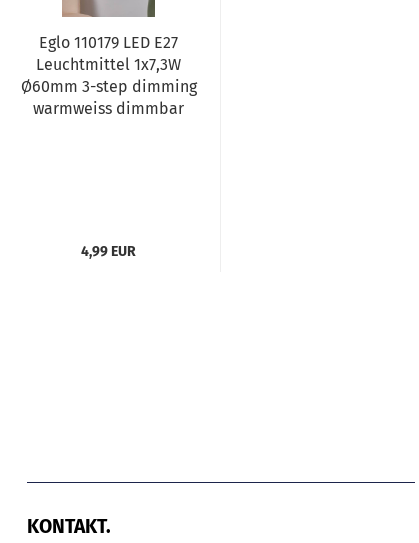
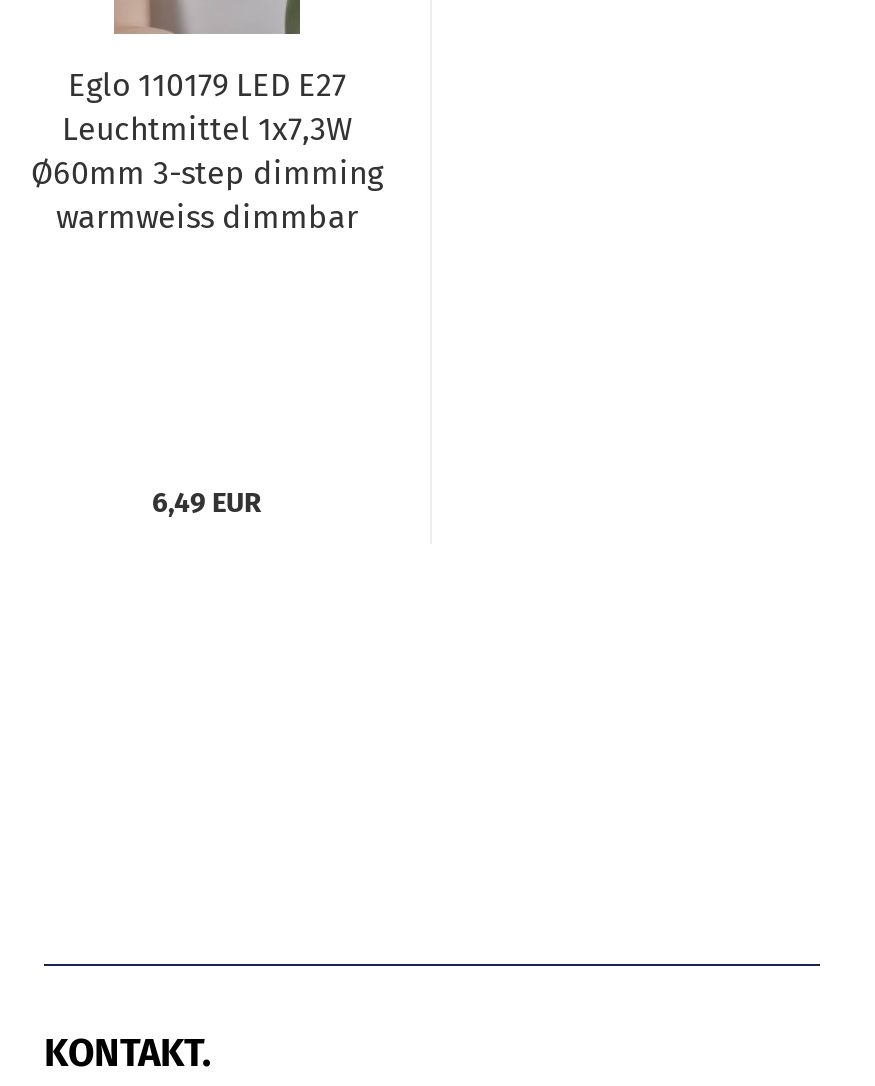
[81,243,136,260] 4,99 EUR -> [152,487,262,521] 6,49 EUR

